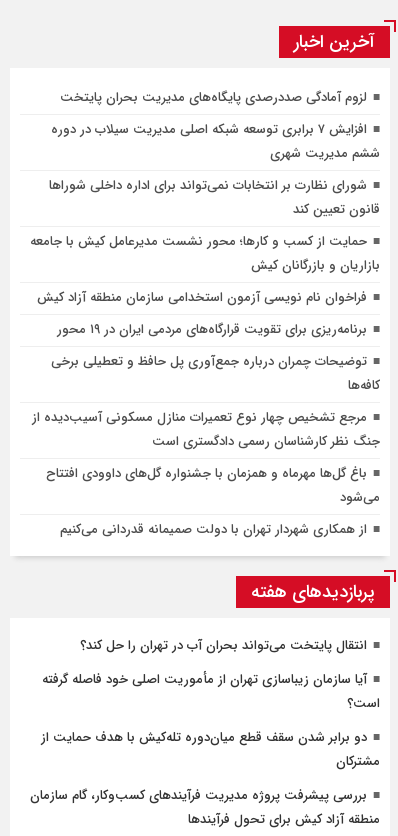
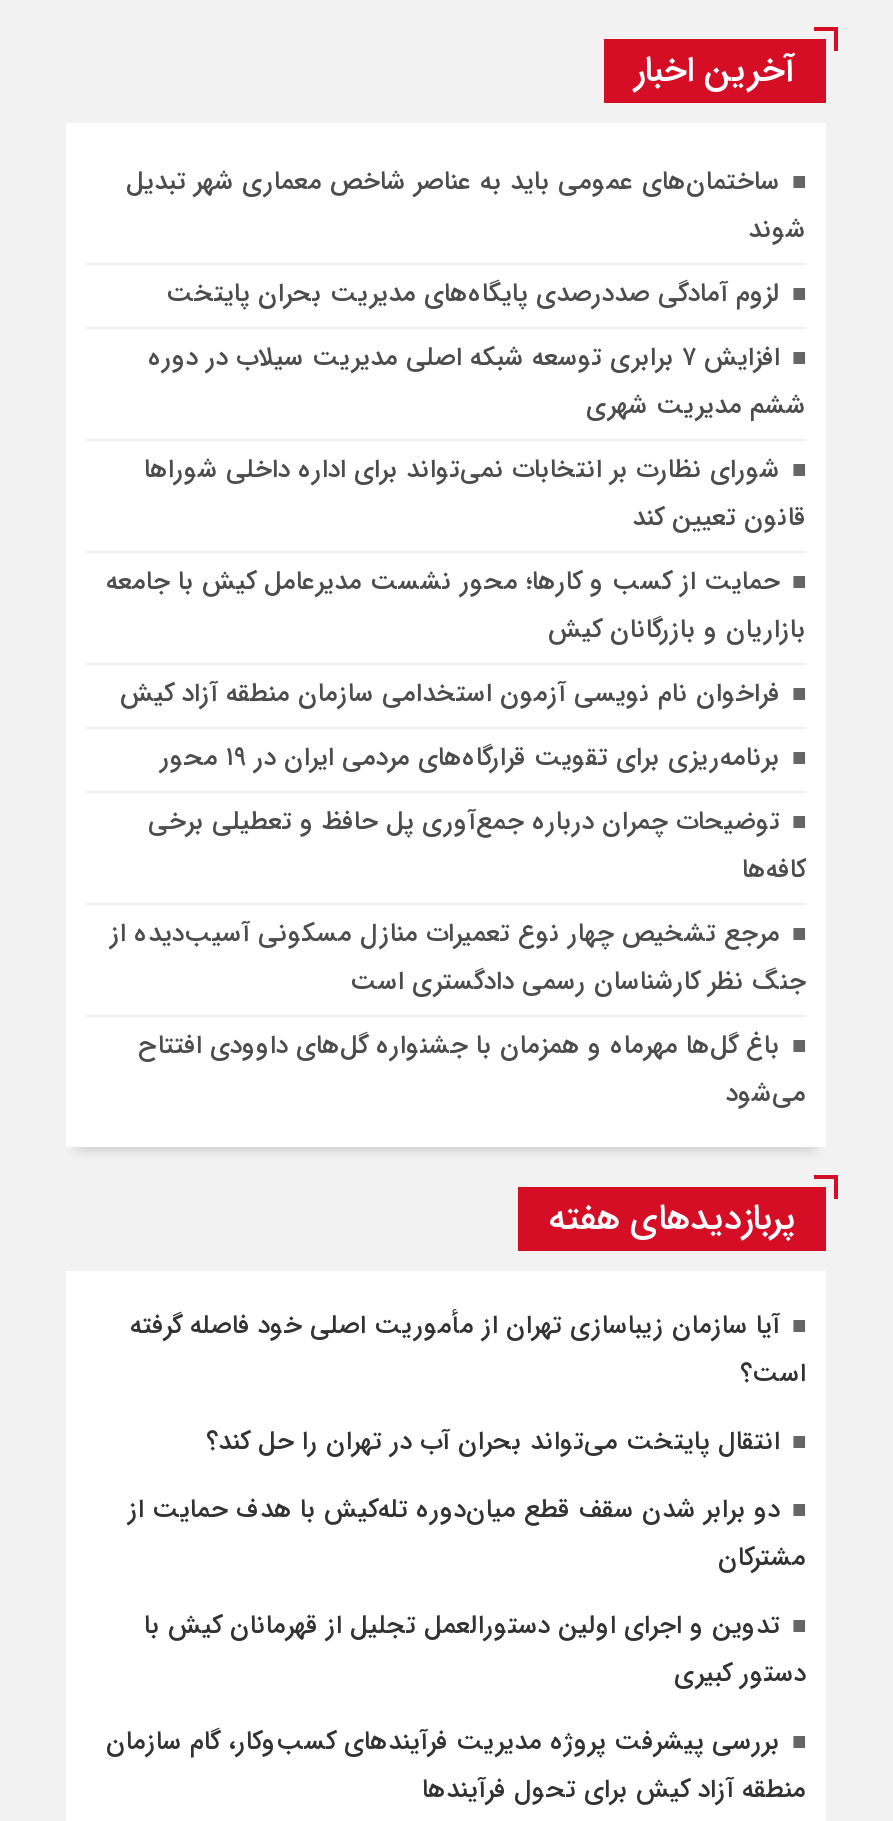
none -> [126,161,806,251] ساختمان‌های عمومی باید به عناصر شاخص معماری شهر تبدیل | شوند
[60,519,367,540] از همکاری شهردار تهران با دولت صمیمانه قدردانی می‌کنیم -> none
moved [80,635,367,656] -> [206,1421,780,1463]: انتقال پایتخت می‌تواند بحران آب در تهران را حل کند؟
none -> [144,1605,806,1695] تدوین و اجرای اولین دستورالعمل تجلیل از قهرمانان کیش با | دستور کبیری

